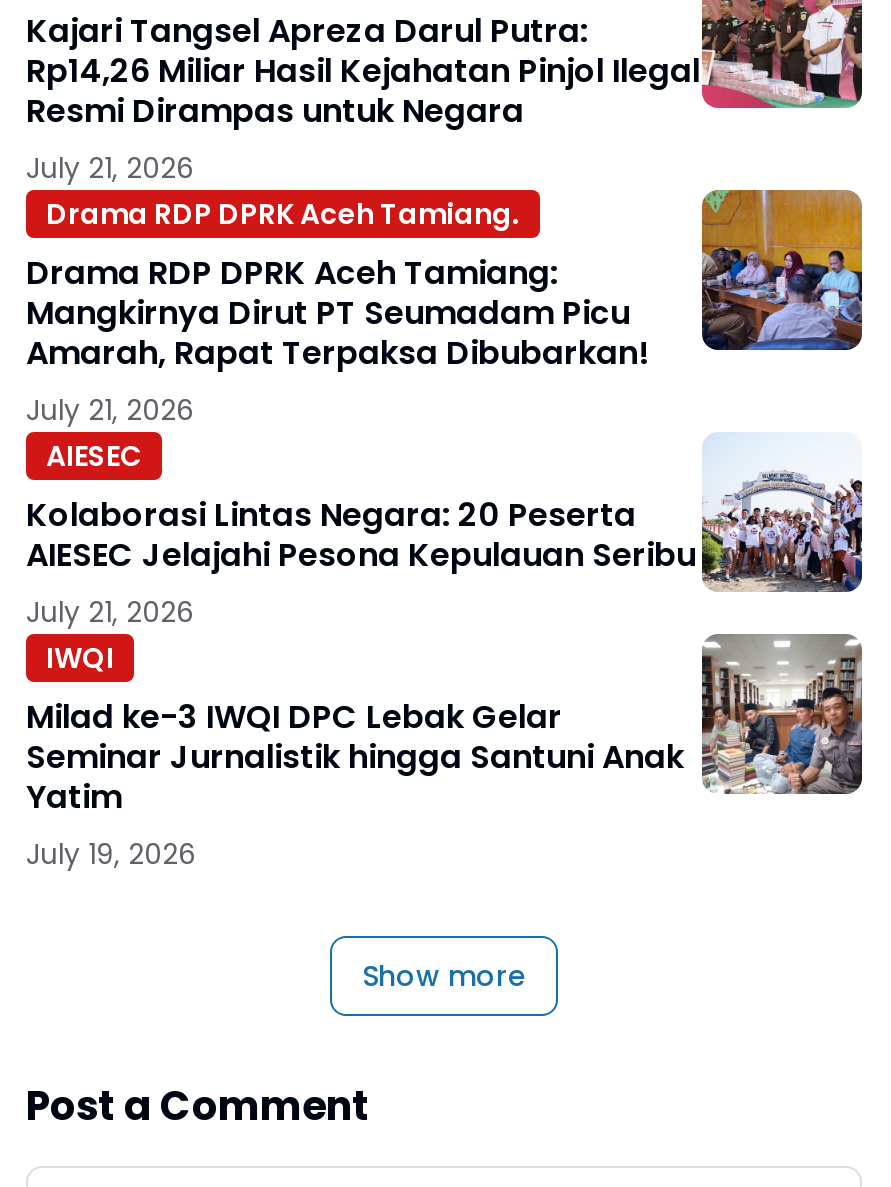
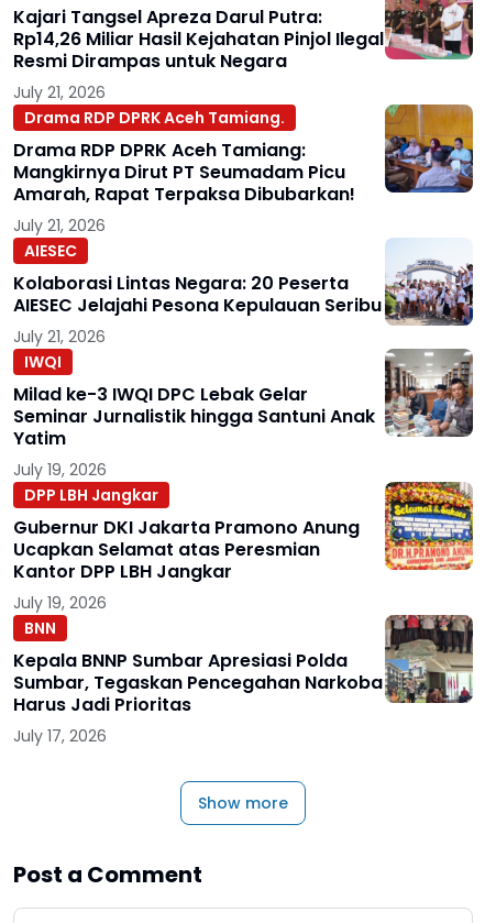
none -> [13,481,474,747] [image] | DPP LBH Jangkar | Gubernur DKI Jakarta Pramono Anung | Ucapkan Selamat atas Peresmian | Kantor DPP LBH Jangkar | July 19, 2026 | BNN | Kepala BNNP Sumbar Apresiasi Polda | Sumbar, Tegaskan Pencegahan Narkoba | Harus Jadi Prioritas | July 17, 2026
none -> [384,614,473,704] [image]

